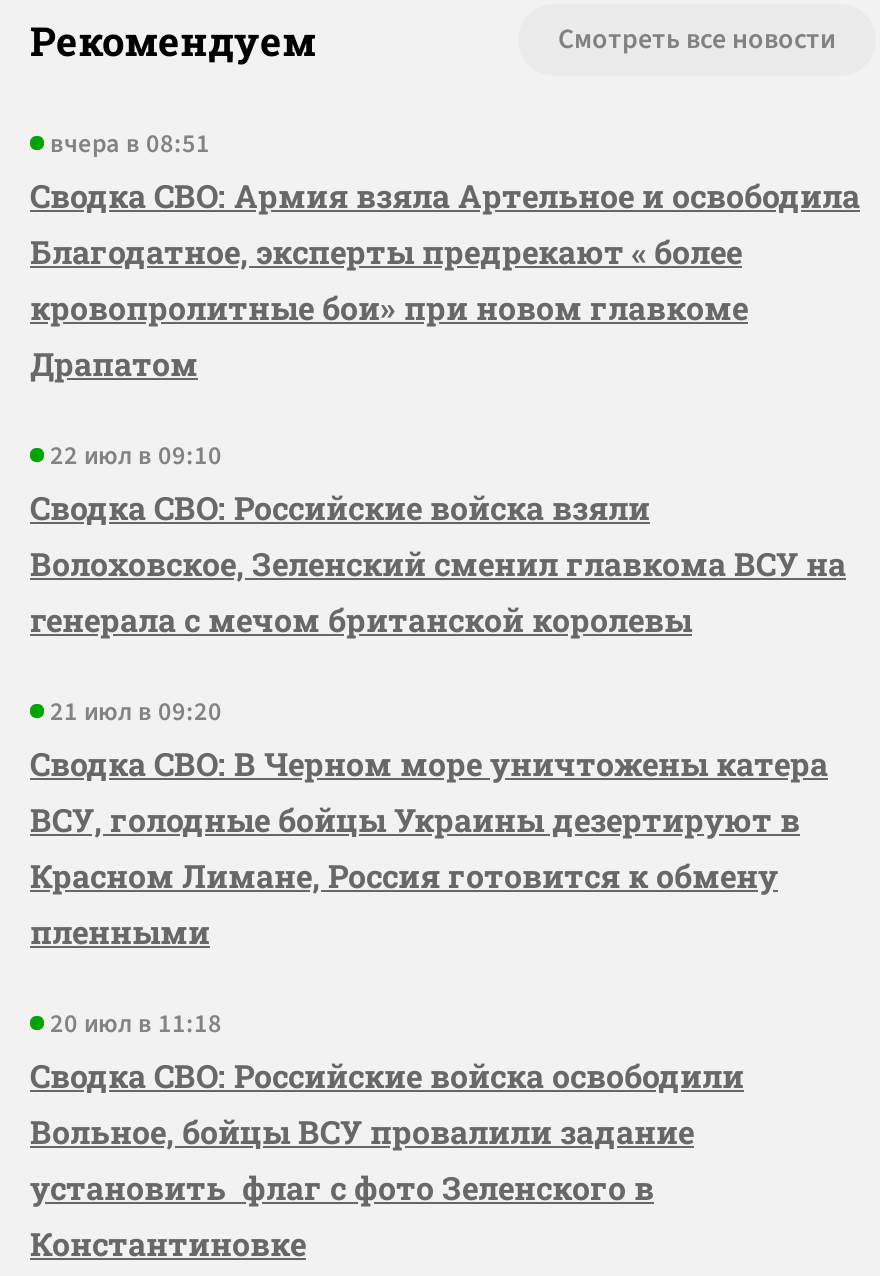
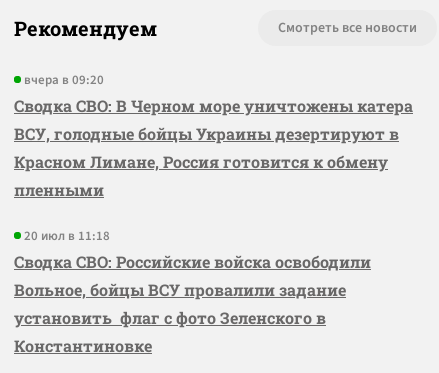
[30,126,860,730] вчера в 08:51 | Сводка СВО: Армия взяла Артельное и освободила | Благодатное, эксперты предрекают « более | кровопролитные бои» при новом главкоме | Драпатом | 22 июл в 09:10 | Сводка СВО: Российские войска взяли | Волоховское, Зеленский сменил главкома ВСУ на | генерала с мечом британской королевы | 21 июл в 09:20 -> [24,71,104,89] вчера в 09:20

